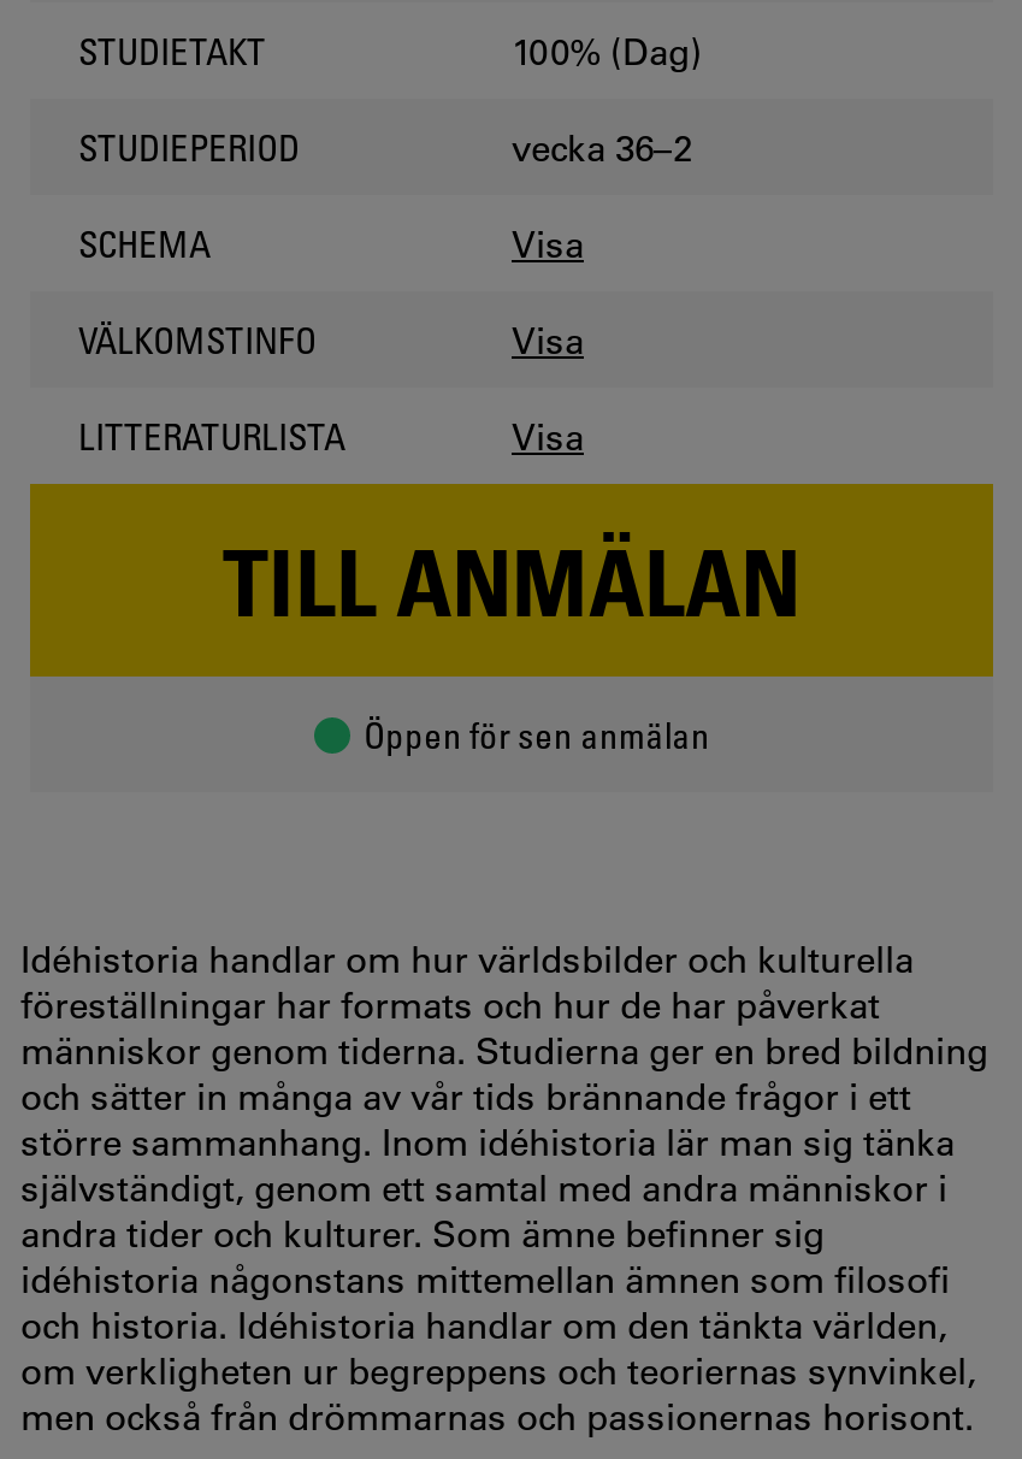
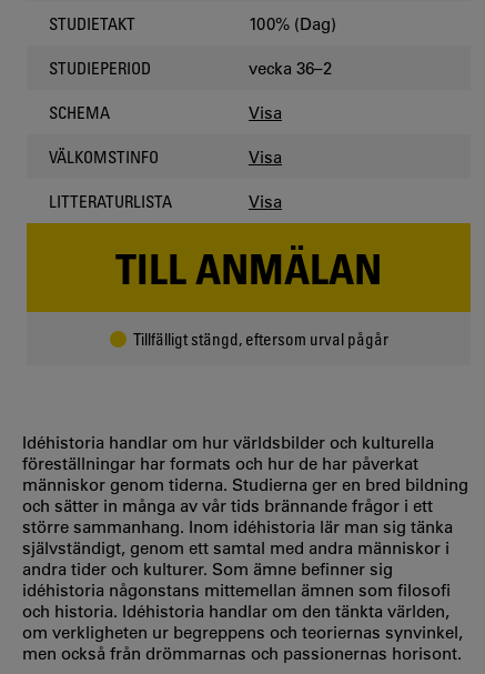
[349,713,710,756] Öppen för sen anmälan -> [126,329,388,349] Tillfälligt stängd, eftersom urval pågår

